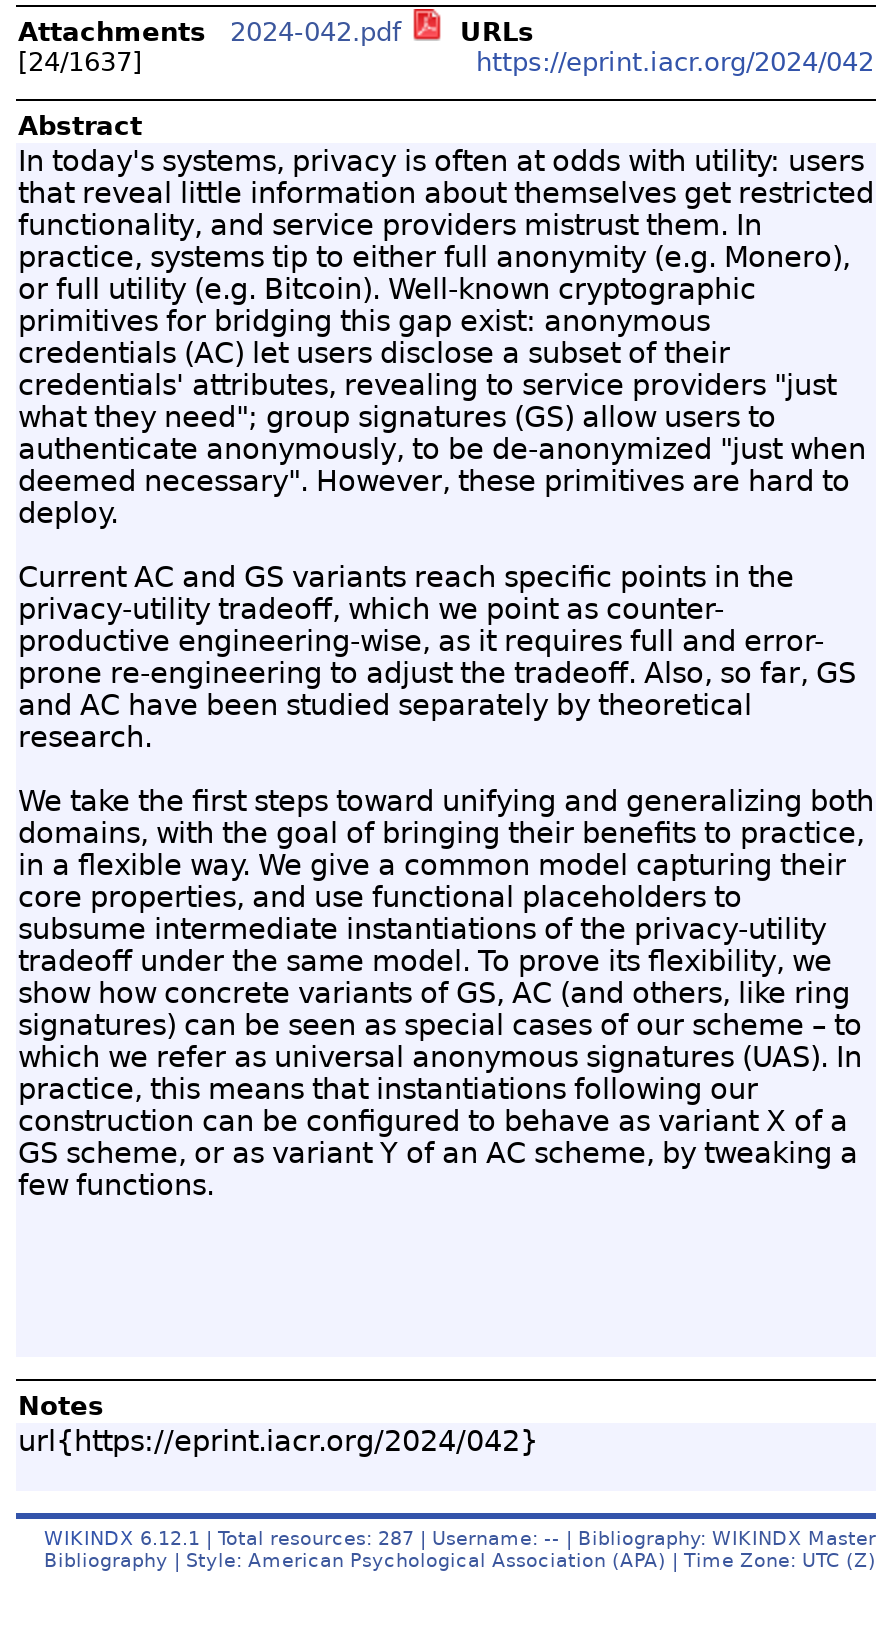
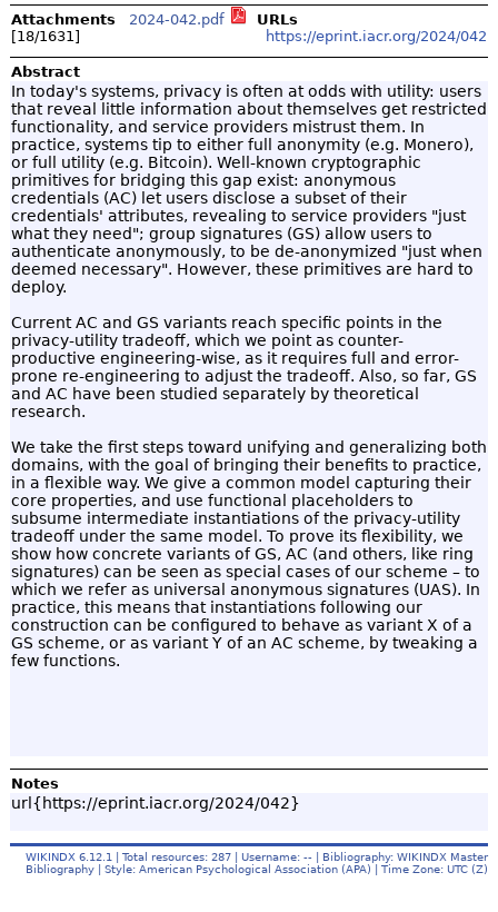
[18,47,142,77] [24/1637] -> [11,28,80,44] [18/1631]

